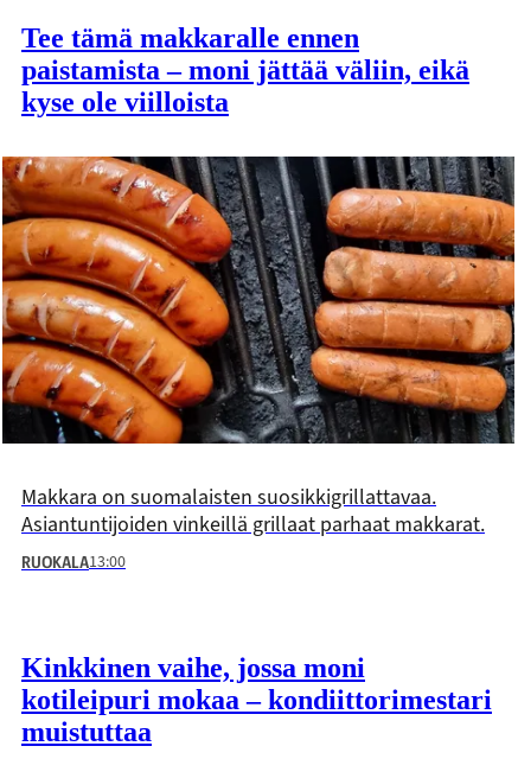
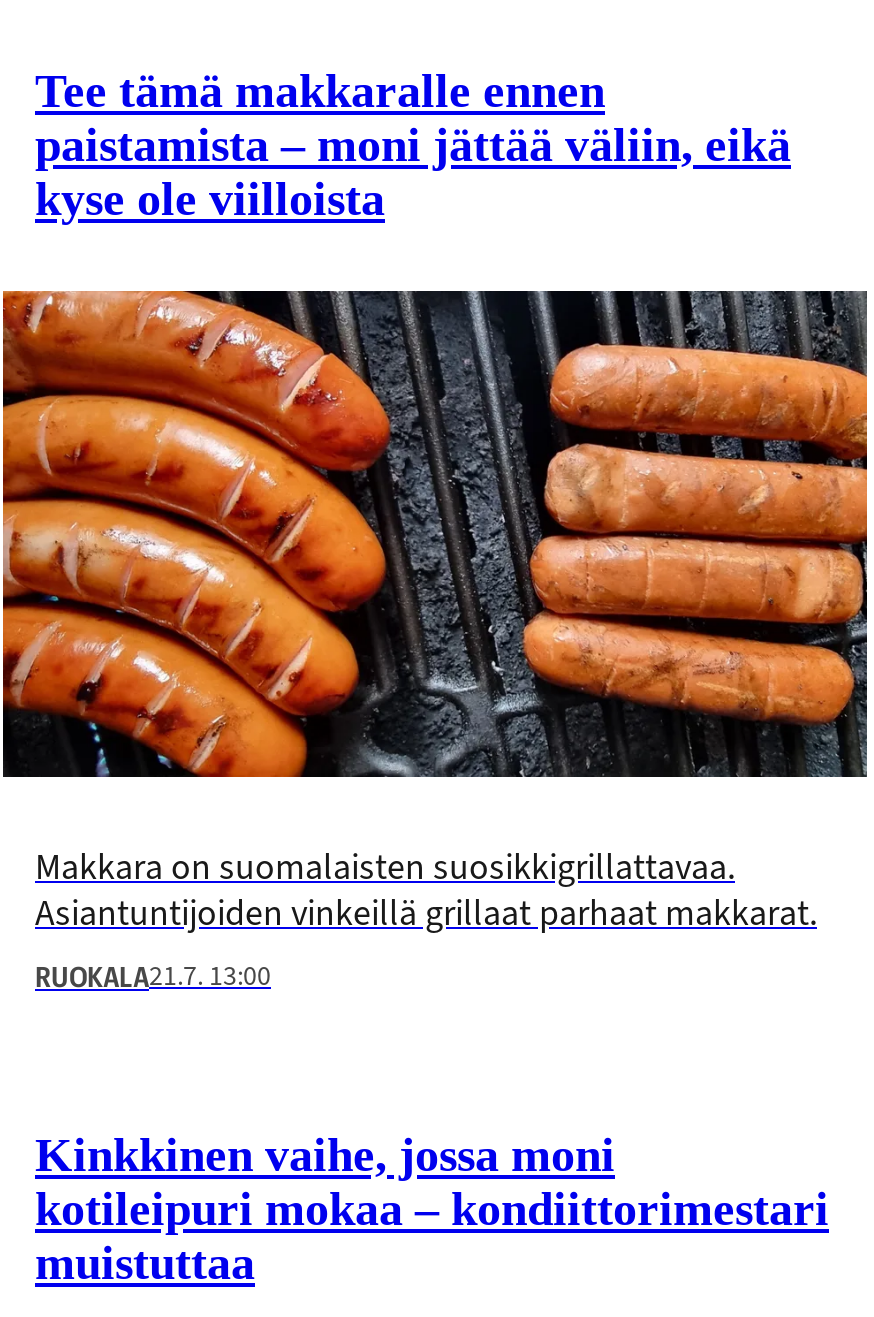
[21,551,126,574] RUOKALA13:00 -> [35,956,271,996] RUOKALA21.7. 13:00

